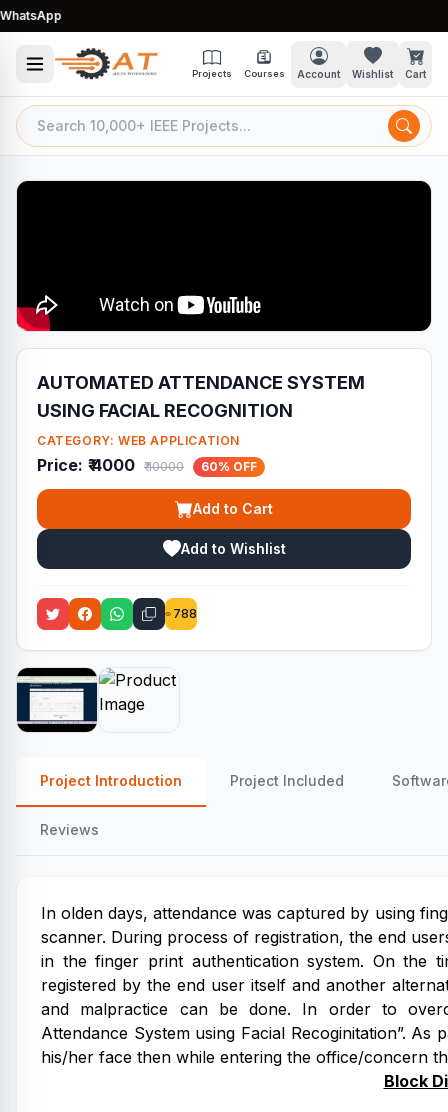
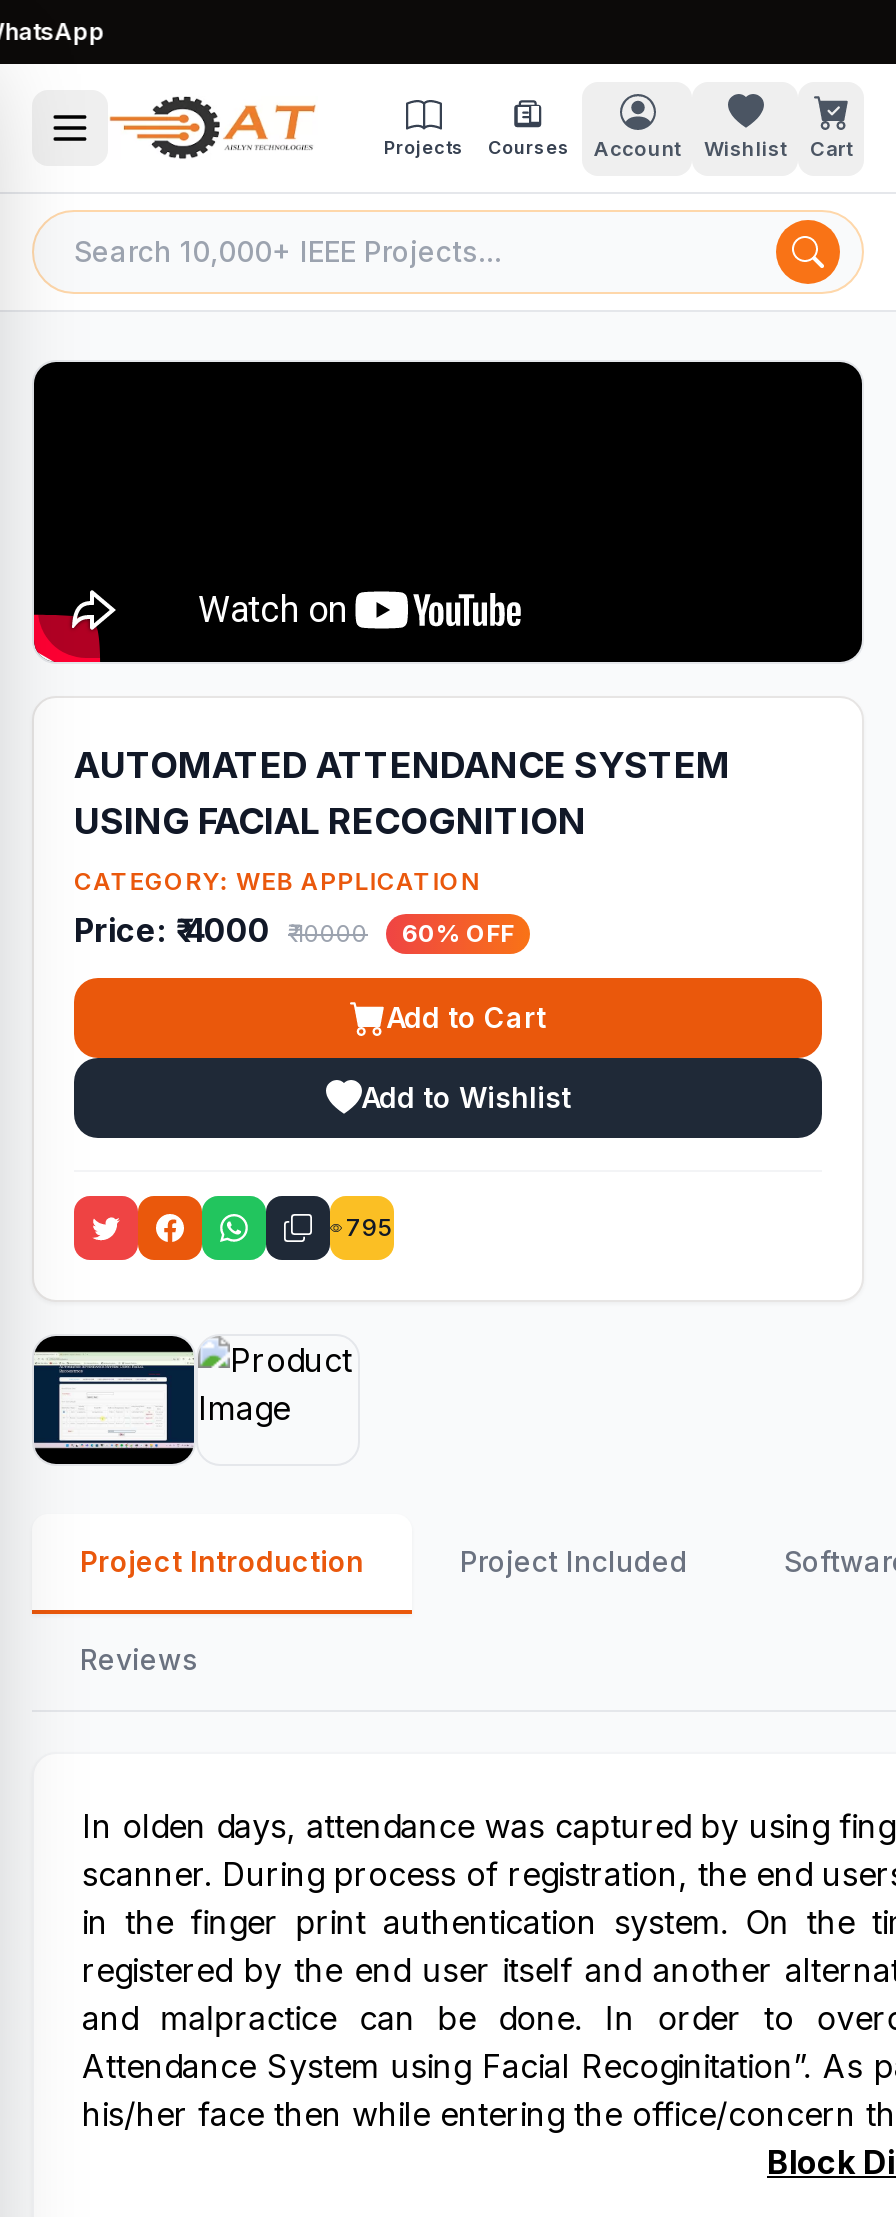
[173,606,197,621] 788 -> [346,1212,394,1242] 795

